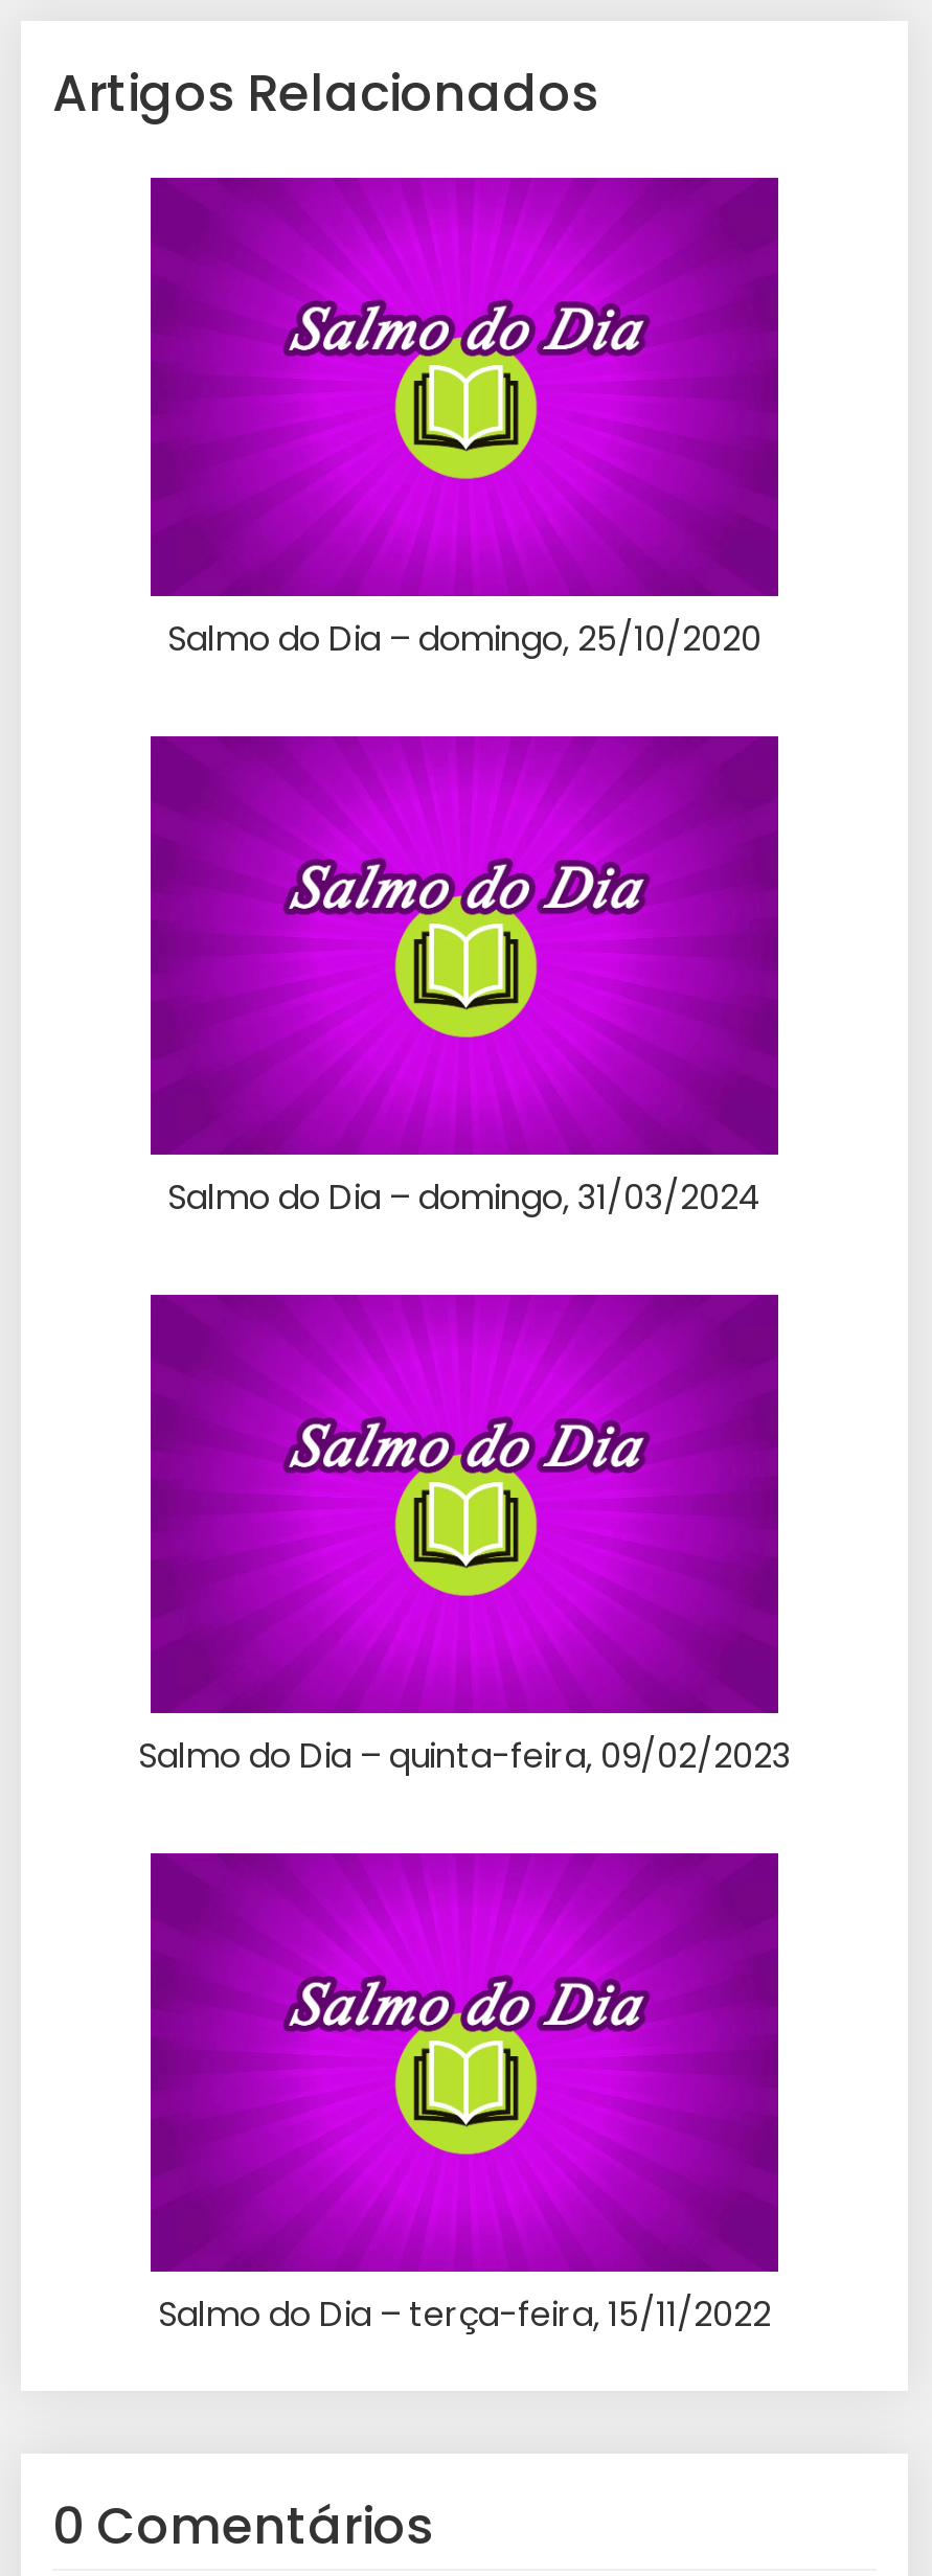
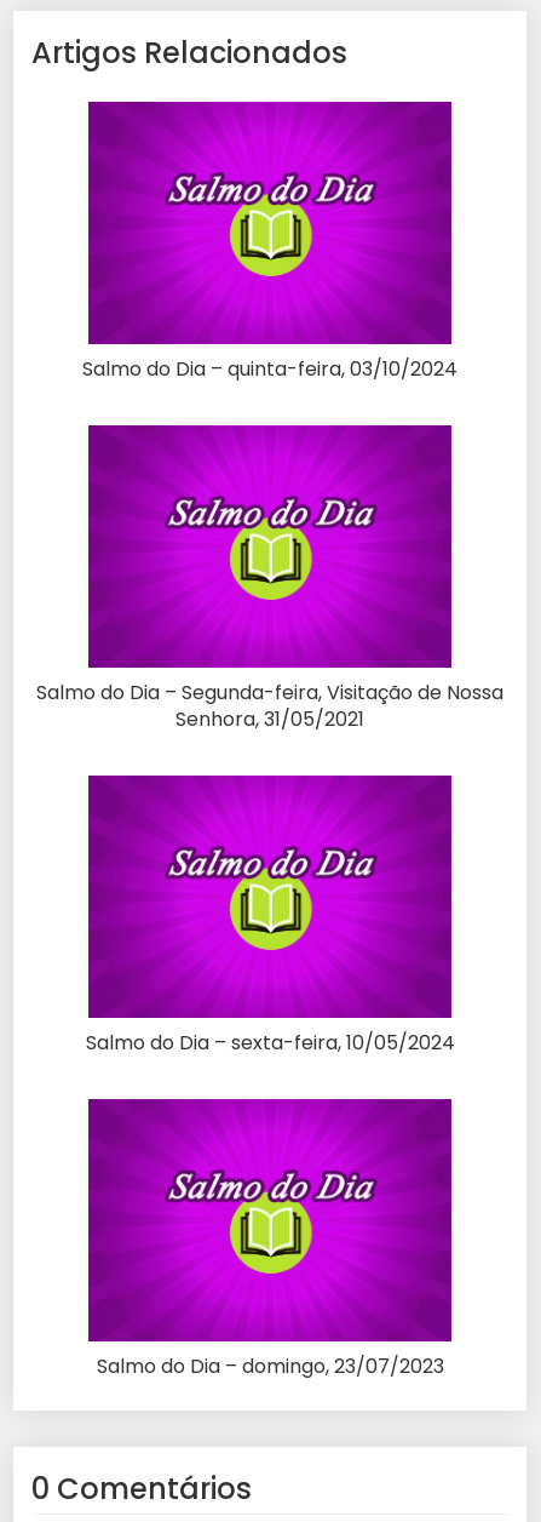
[167,614,761,662] Salmo do Dia – domingo, 25/10/2020 -> [82,355,457,383] Salmo do Dia – quinta-feira, 03/10/2024
[167,1172,761,1221] Salmo do Dia – domingo, 31/03/2024 -> [36,679,503,733] Salmo do Dia – Segunda-feira, Visitação de Nossa | Senhora, 31/05/2021
[138,1731,791,1779] Salmo do Dia – quinta-feira, 09/02/2023 -> [85,1029,454,1057] Salmo do Dia – sexta-feira, 10/05/2024
[158,2289,771,2337] Salmo do Dia – terça-feira, 15/11/2022 -> [96,1352,444,1380] Salmo do Dia – domingo, 23/07/2023

